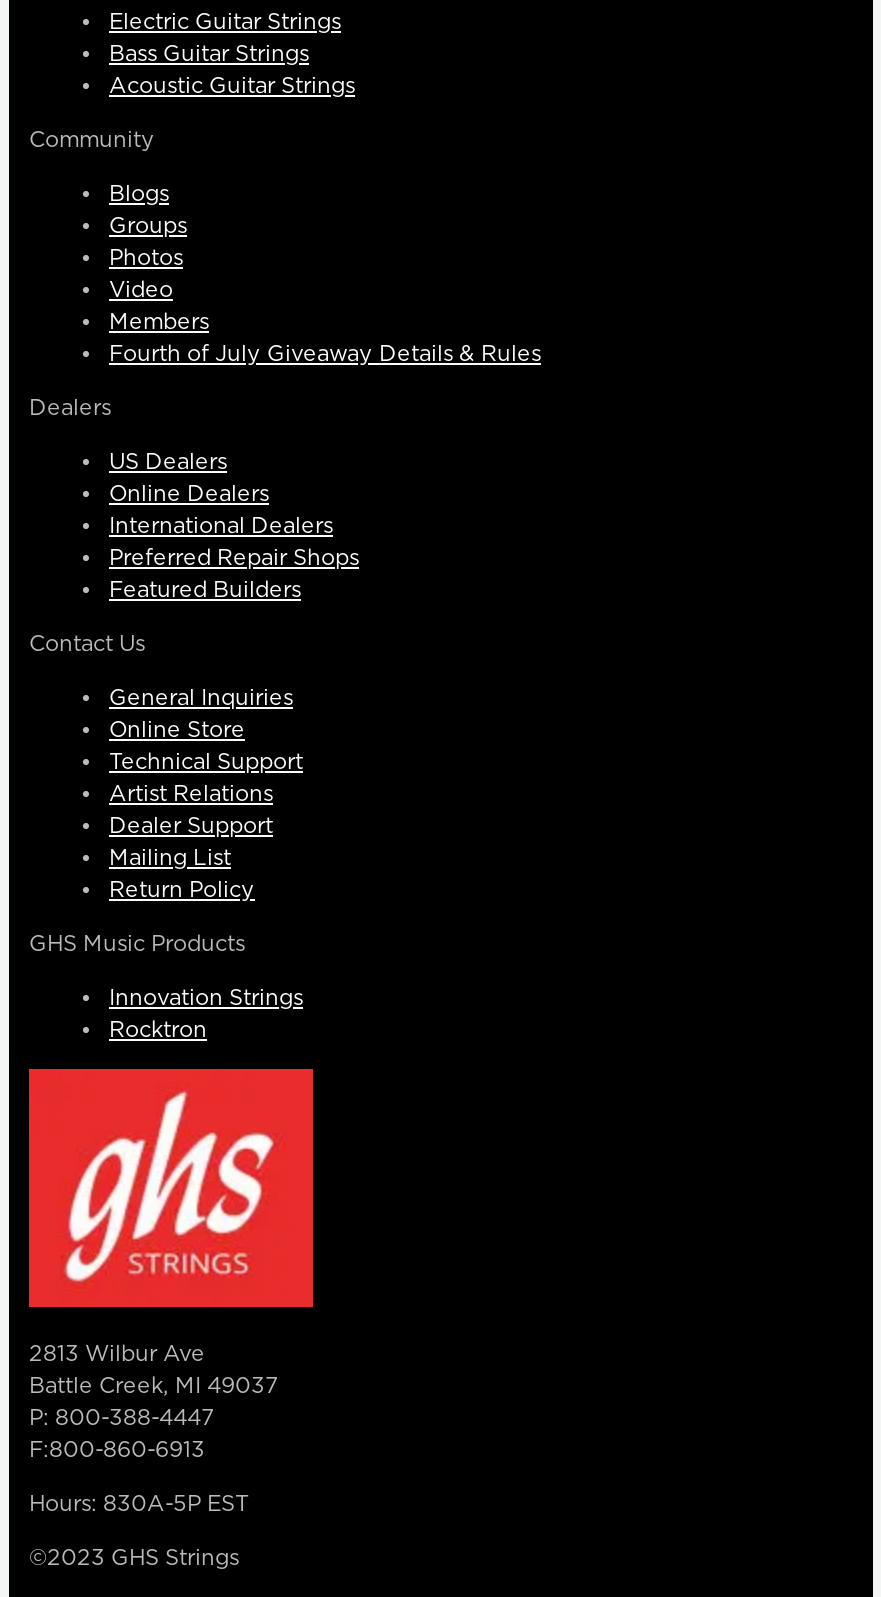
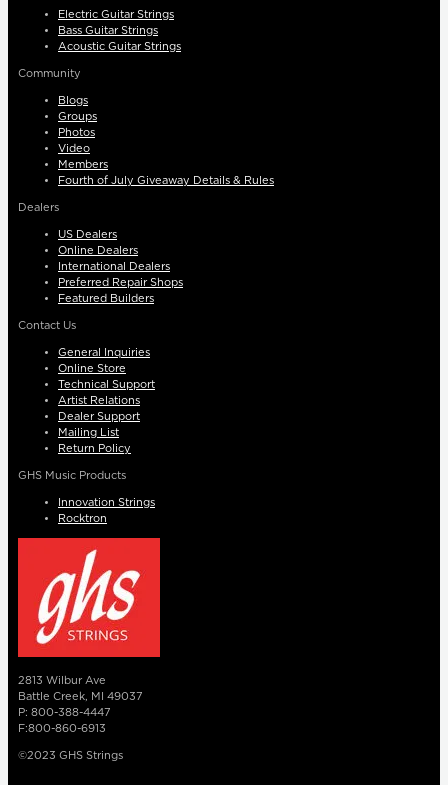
[29,1493,249,1515] Hours: 830A-5P EST -> none

